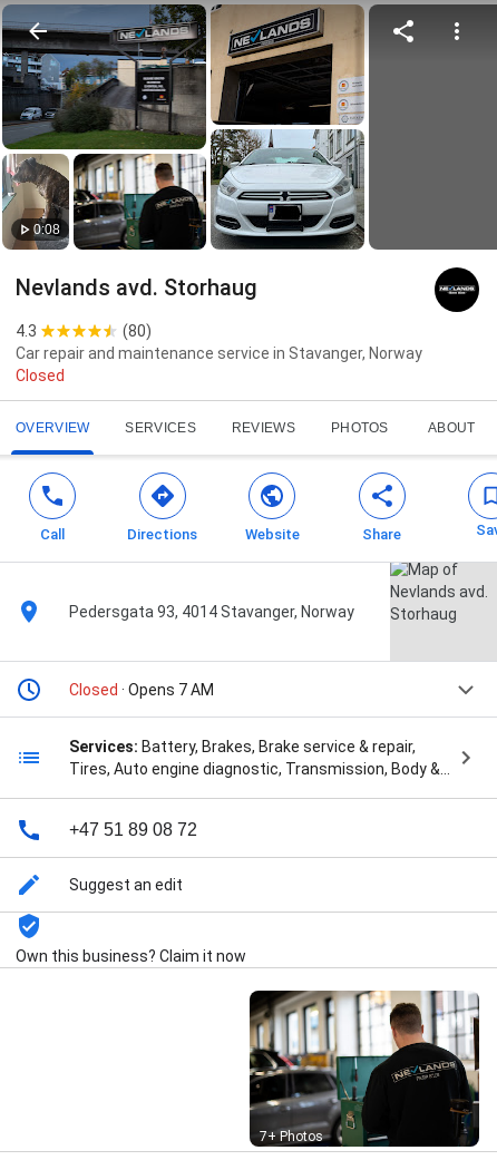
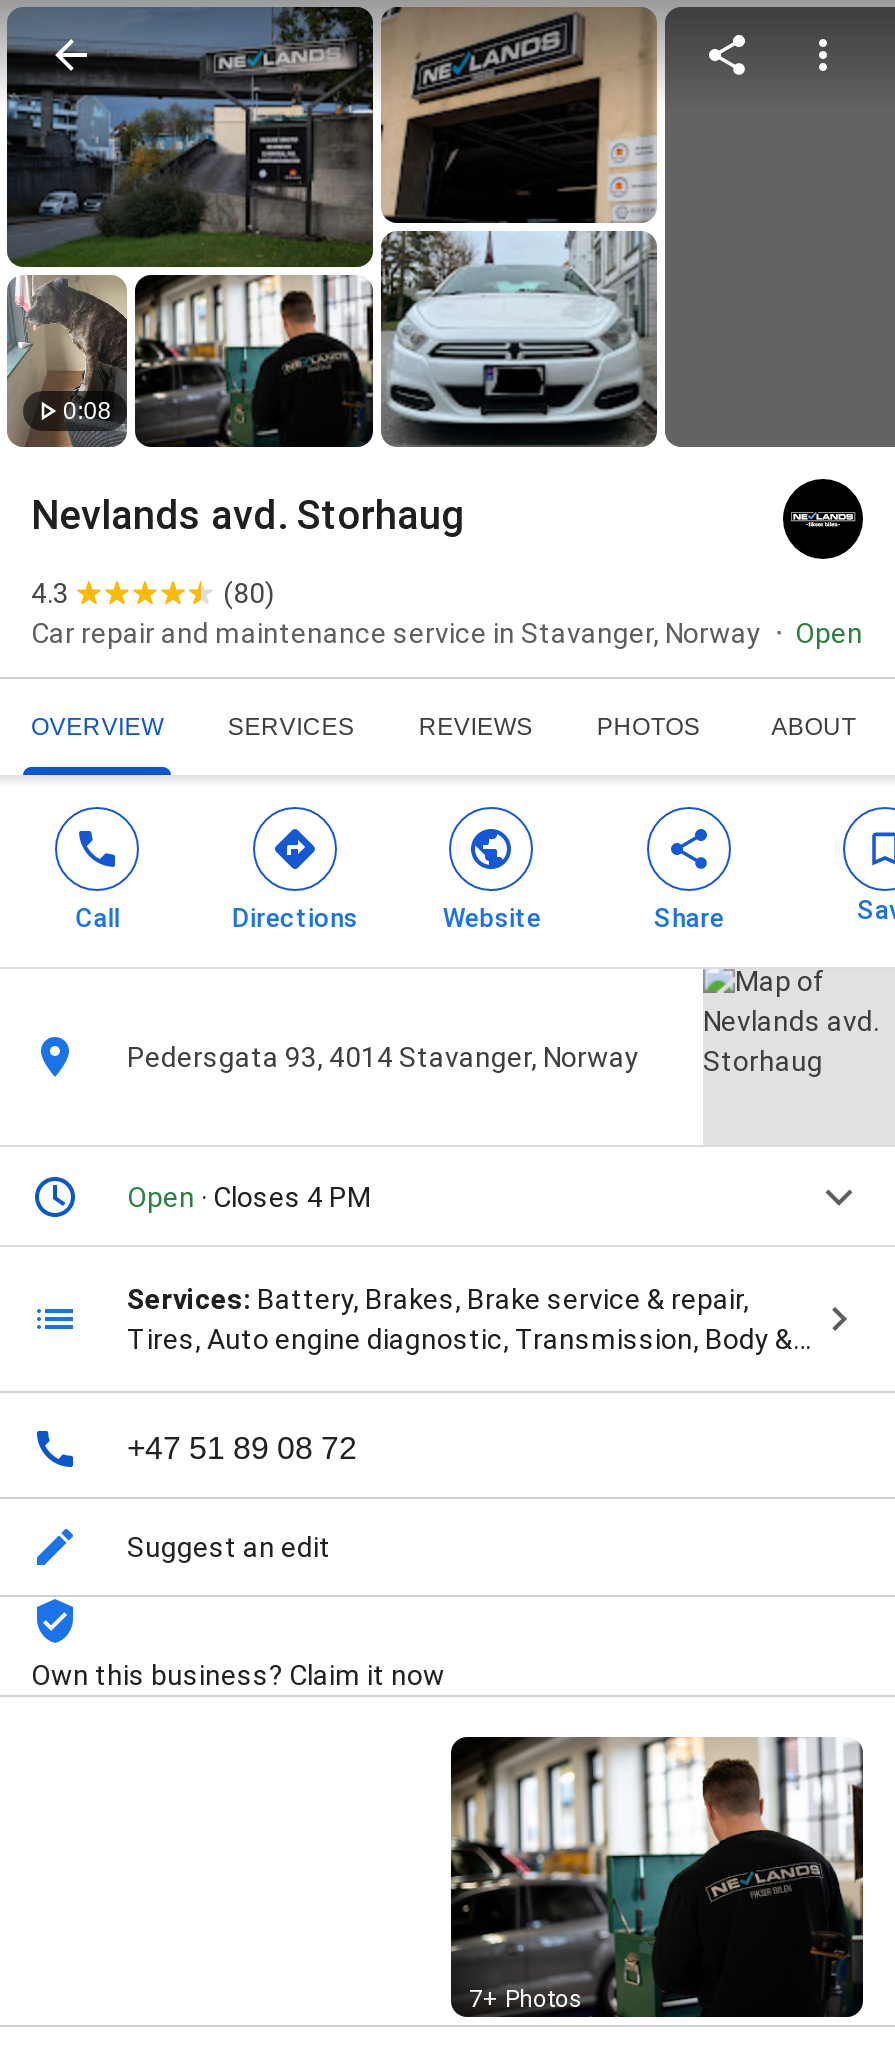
[16,367,65,385] Closed -> [795,617,863,649] Open
[69,681,214,699] Closed · Opens 7 AM -> [127,1181,371,1213] Open · Closes 4 PM

